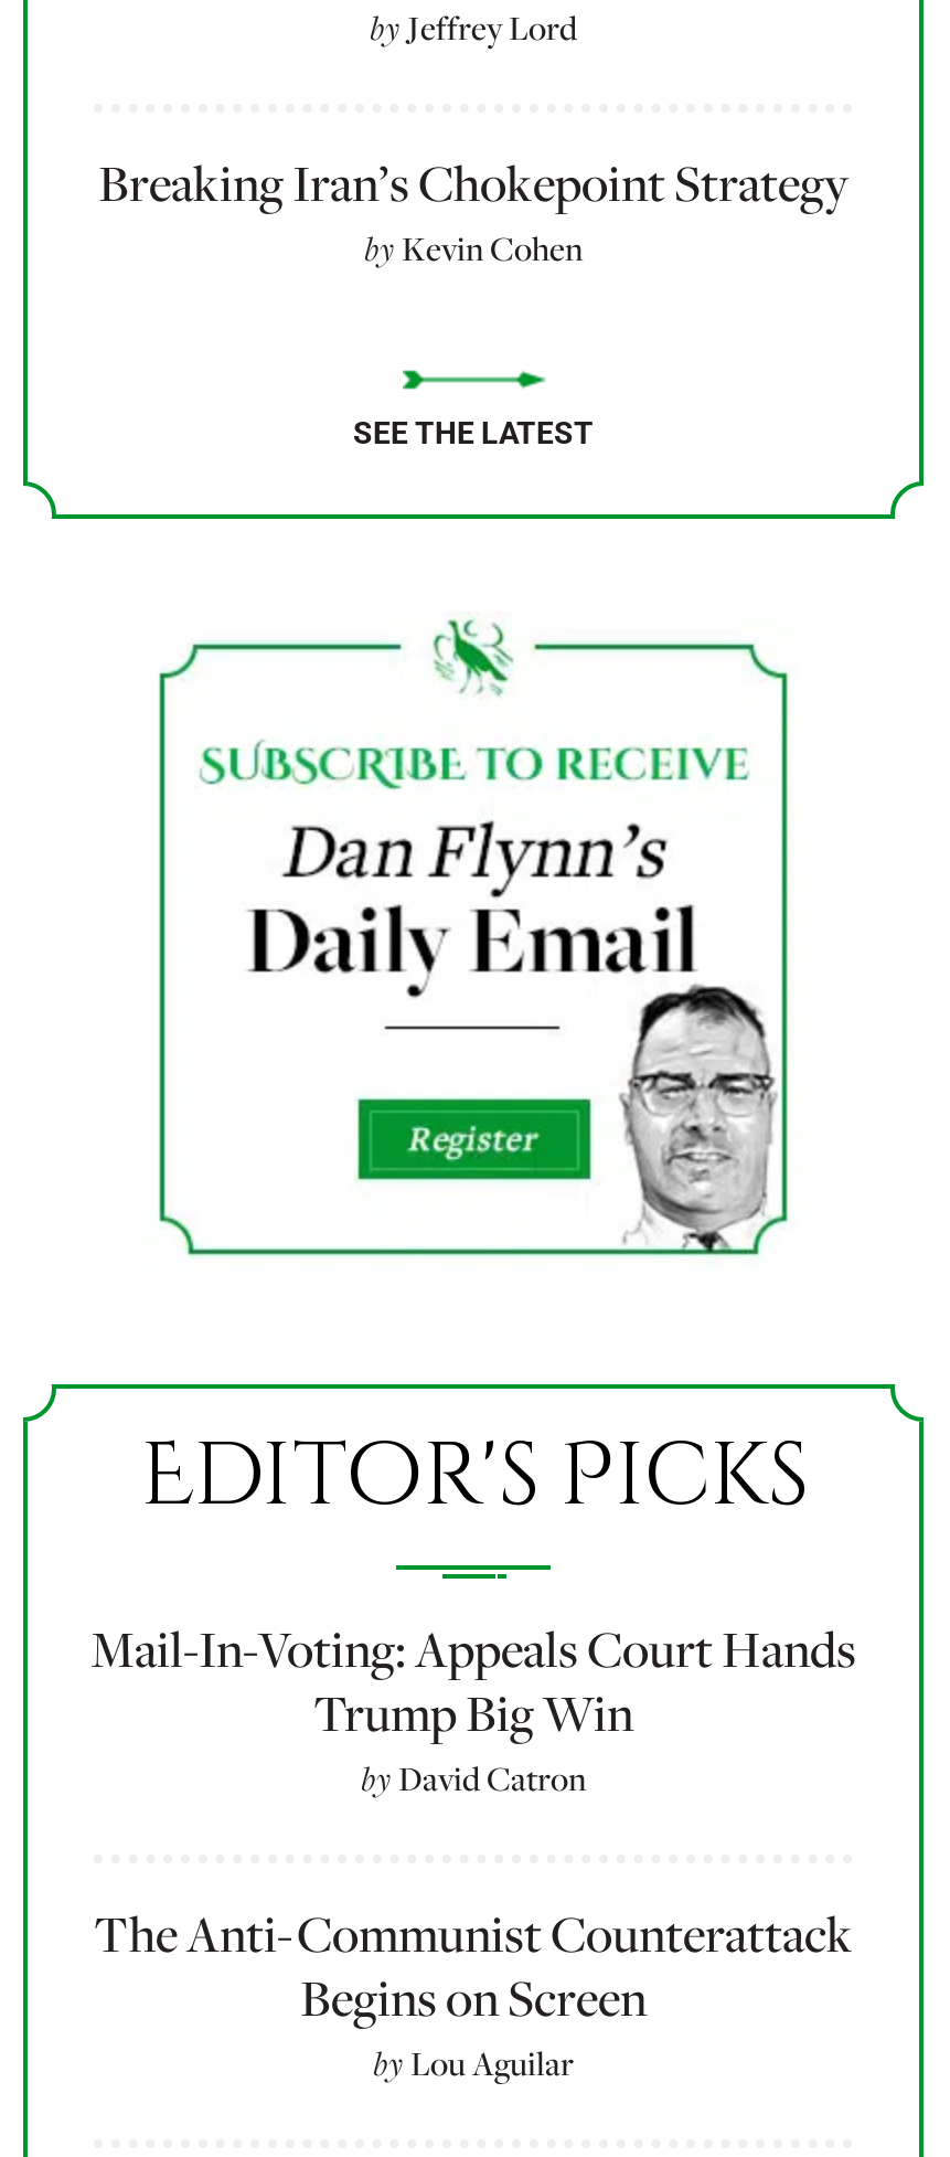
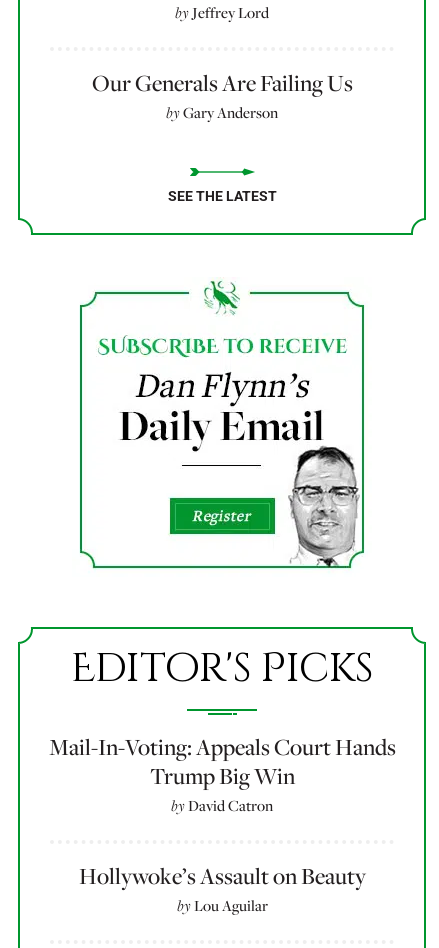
[98,154,848,269] Breaking Iran’s Chokepoint Strategy | by Kevin Cohen -> [91,70,352,122] Our Generals Are Failing Us | by Gary Anderson
[94,1905,853,2031] The Anti-Communist Counterattack | Begins on Screen -> [78,863,365,891] Hollywoke’s Assault on Beauty

